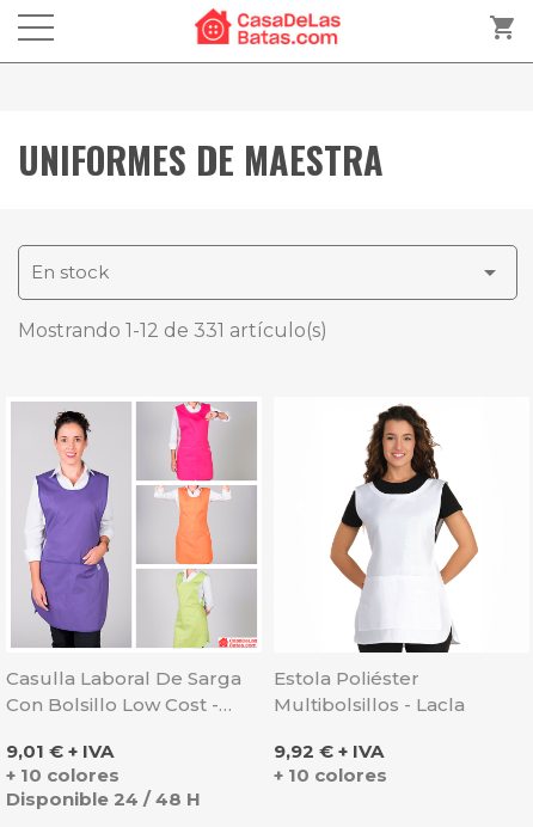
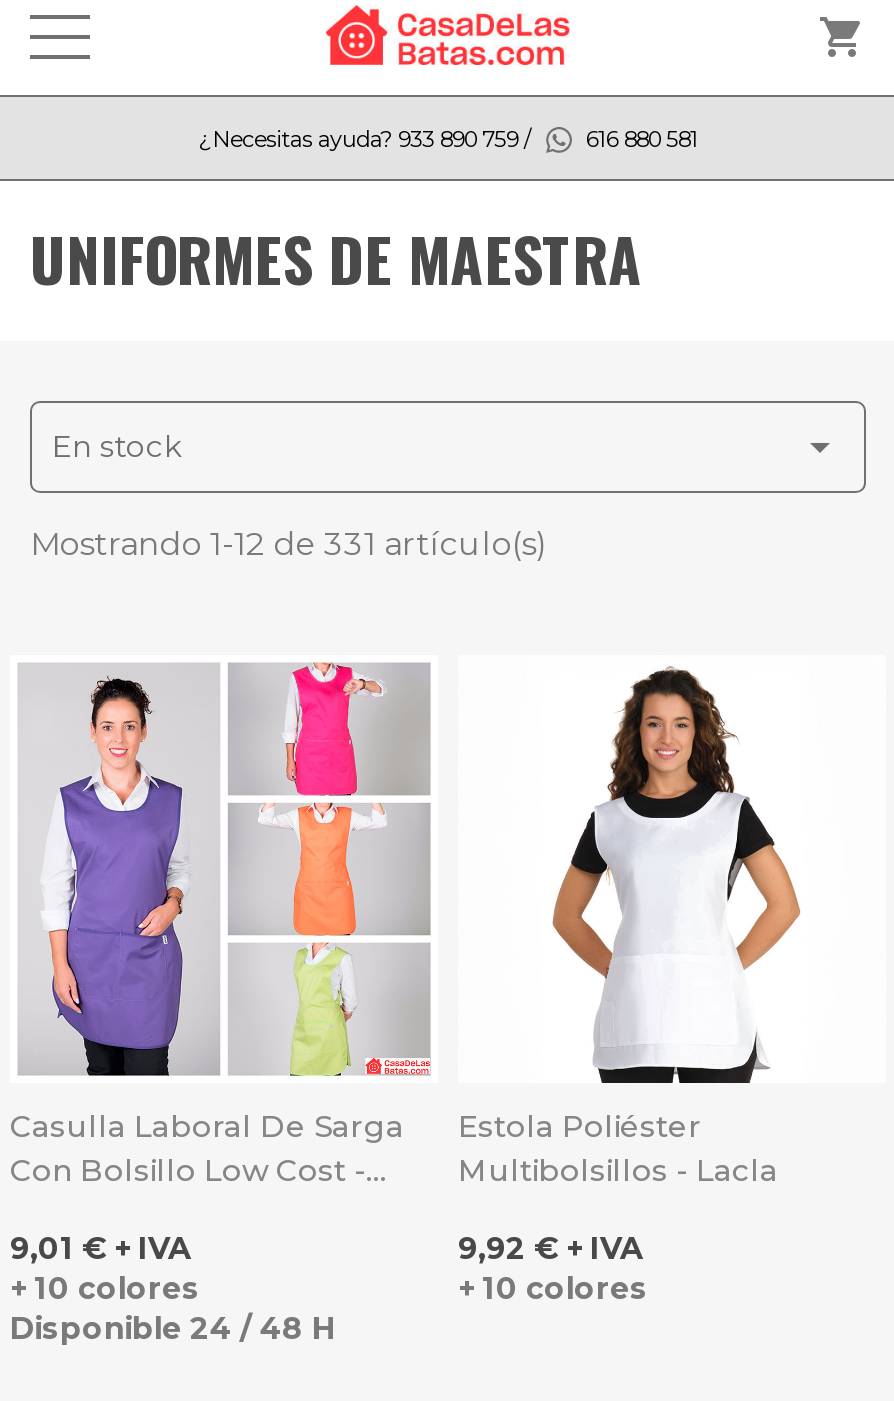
none -> [198,125,698,153] ¿Necesitas ayuda? 933 890 759 / | 616 880 581

